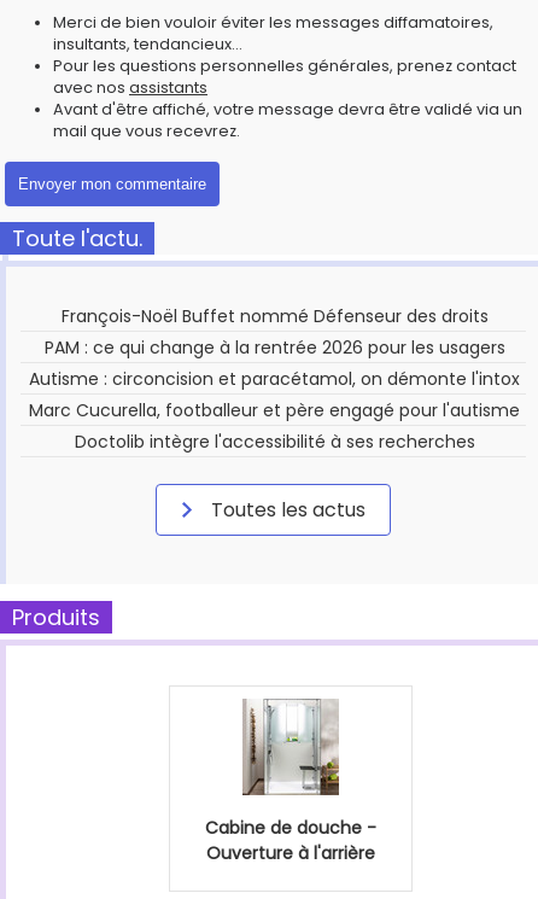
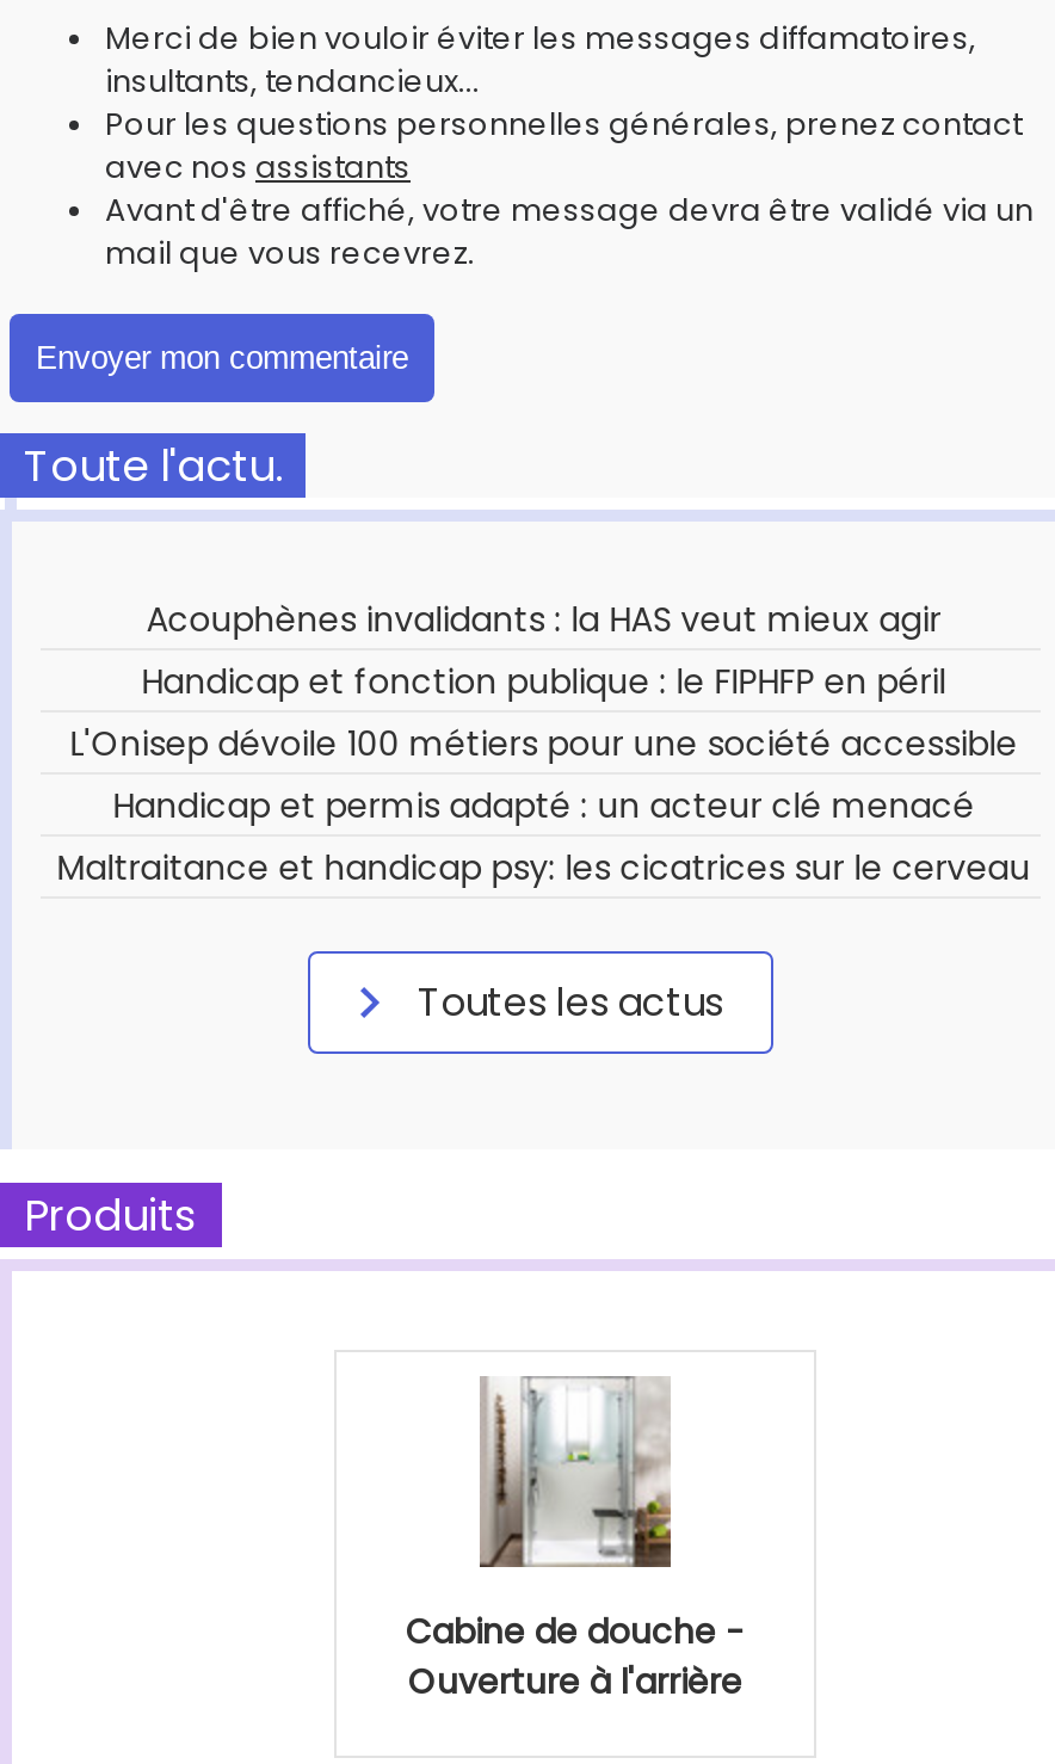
[29,304,520,454] François-Noël Buffet nommé Défenseur des droits | PAM : ce qui change à la rentrée 2026 pour les usagers | Autisme : circoncision et paracétamol, on démonte l'intox | Marc Cucurella, footballeur et père engagé pour l'autisme | Doctolib intègre l'accessibilité à ses recherches -> [57,595,1031,891] Acouphènes invalidants : la HAS veut mieux agir | Handicap et fonction publique : le FIPHFP en péril | L'Onisep dévoile 100 métiers pour une société accessible | Handicap et permis adapté : un acteur clé menacé | Maltraitance et handicap psy: les cicatrices sur le cerveau

